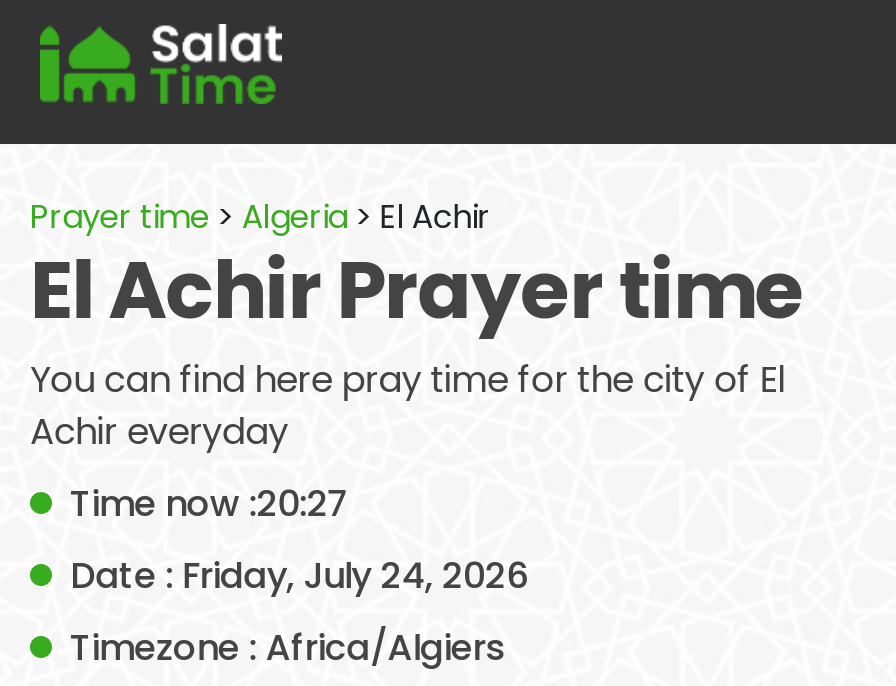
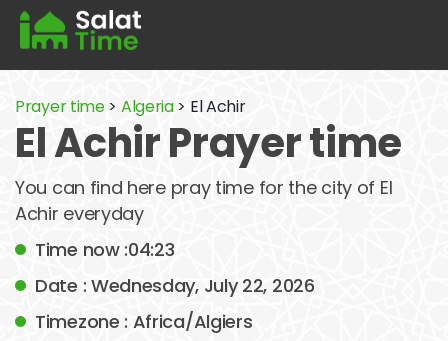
[70,478,349,528] Time now :20:27 -> [35,237,174,262] Time now :04:23
[70,550,527,600] Date : Friday, July 24, 2026 -> [35,273,315,298] Date : Wednesday, July 22, 2026

